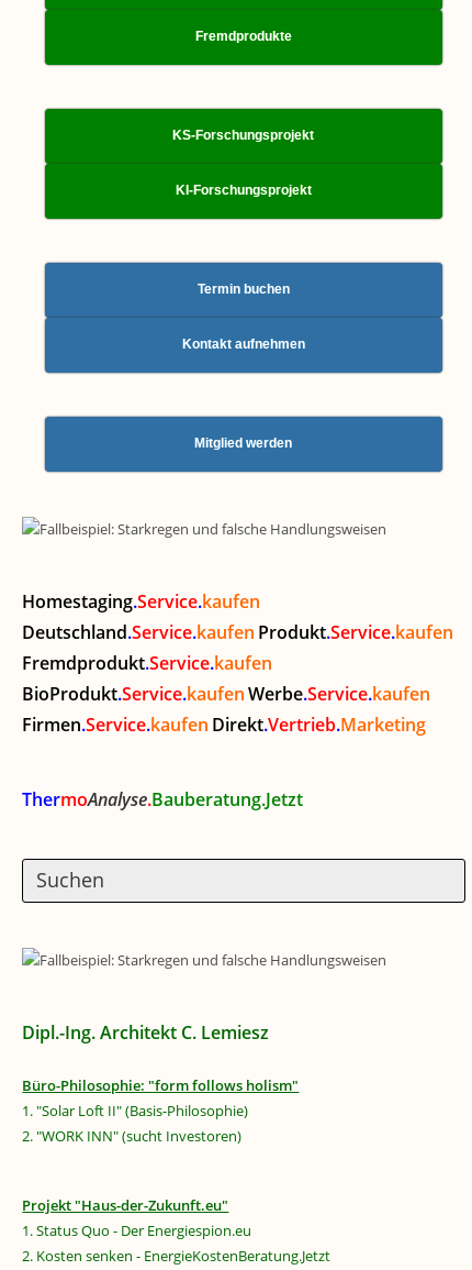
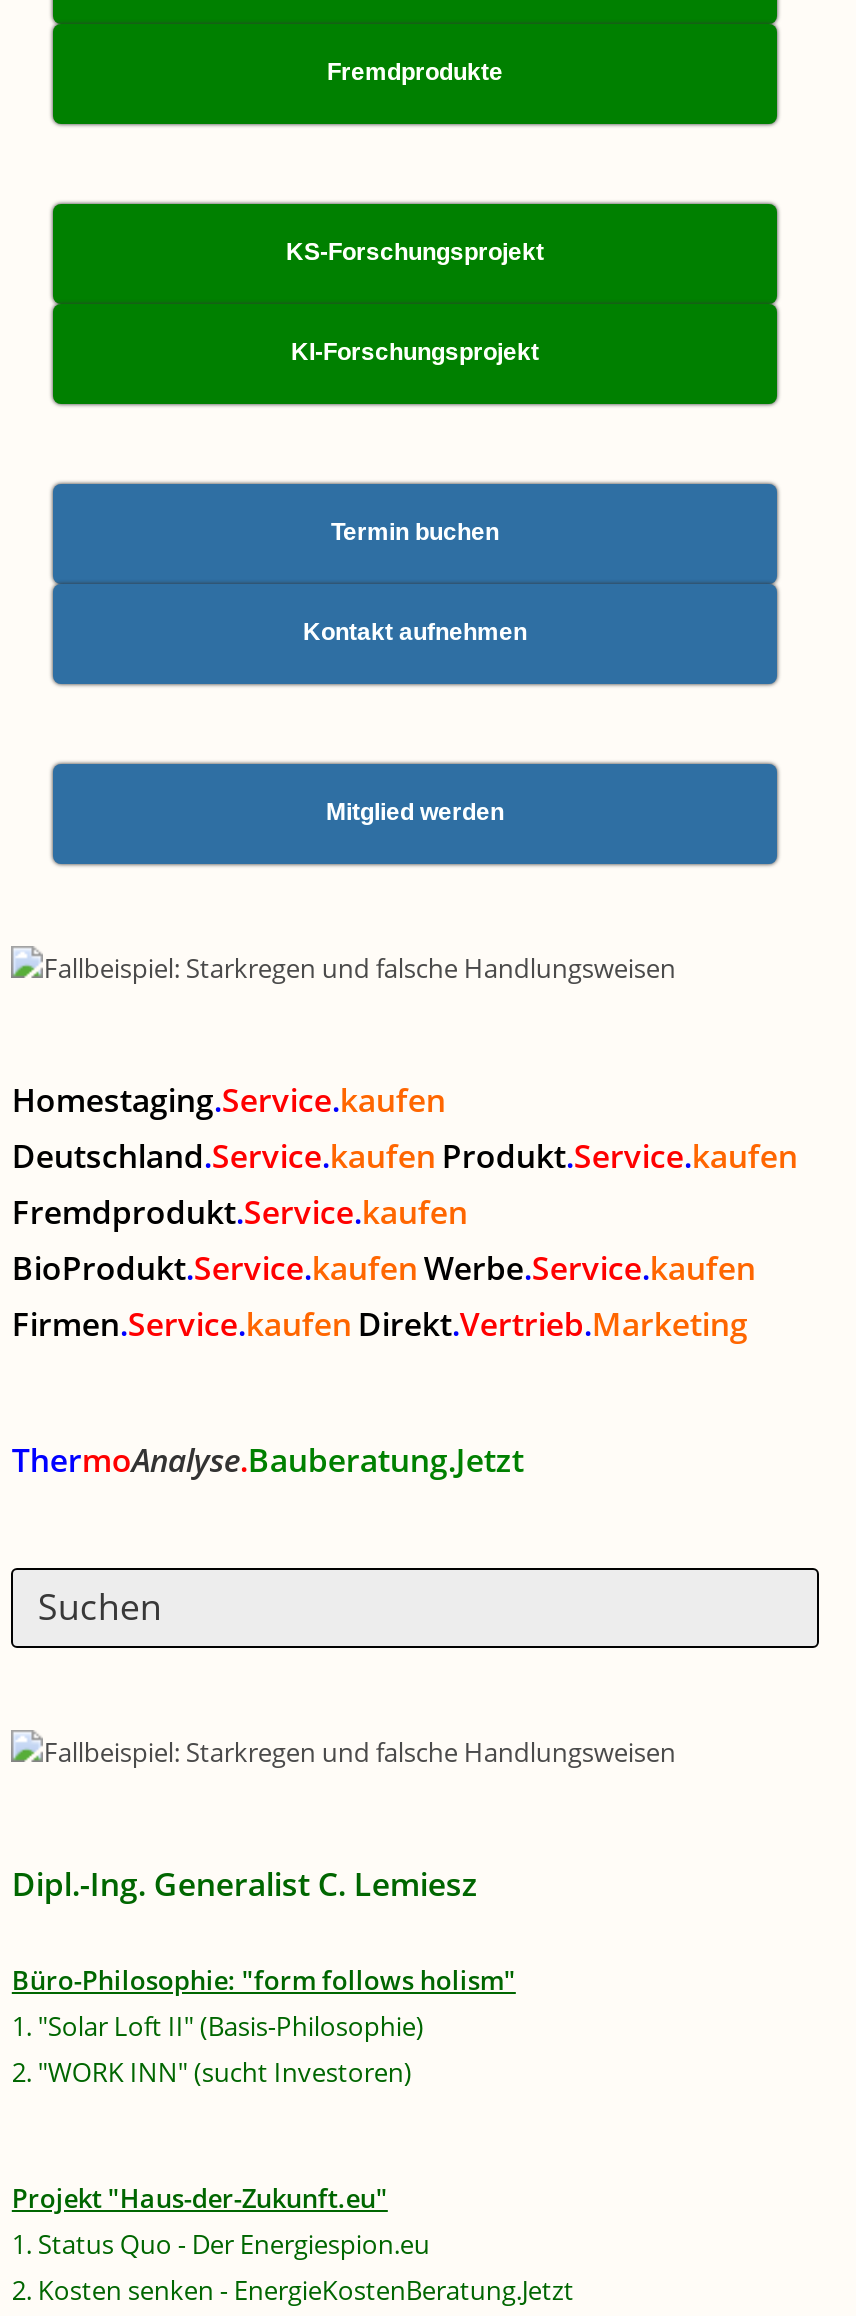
[22,1021,269,1045] Dipl.-Ing. Architekt C. Lemiesz -> [12,1862,478,1906] Dipl.-Ing. Generalist C. Lemiesz

